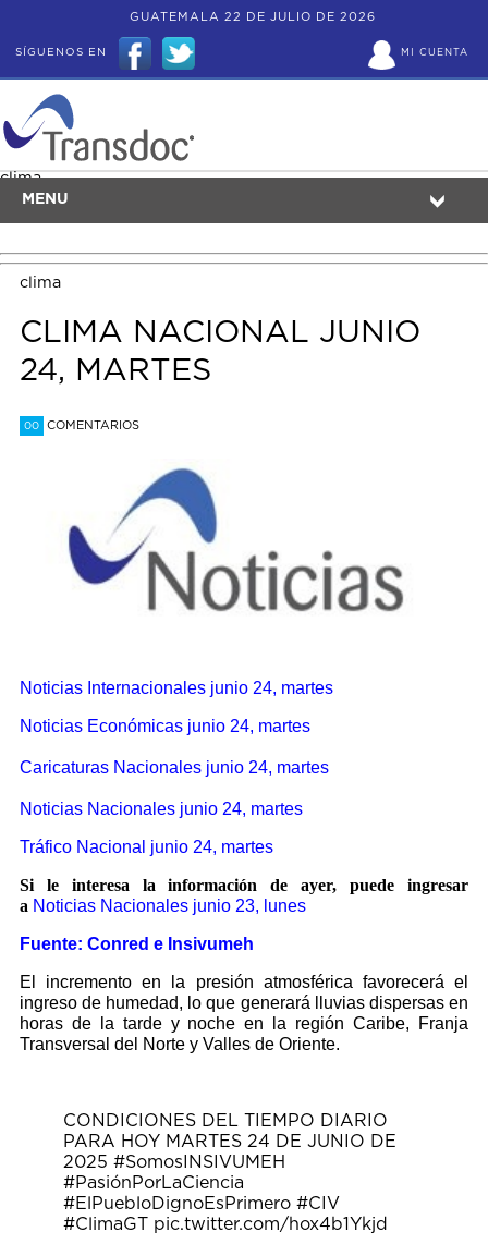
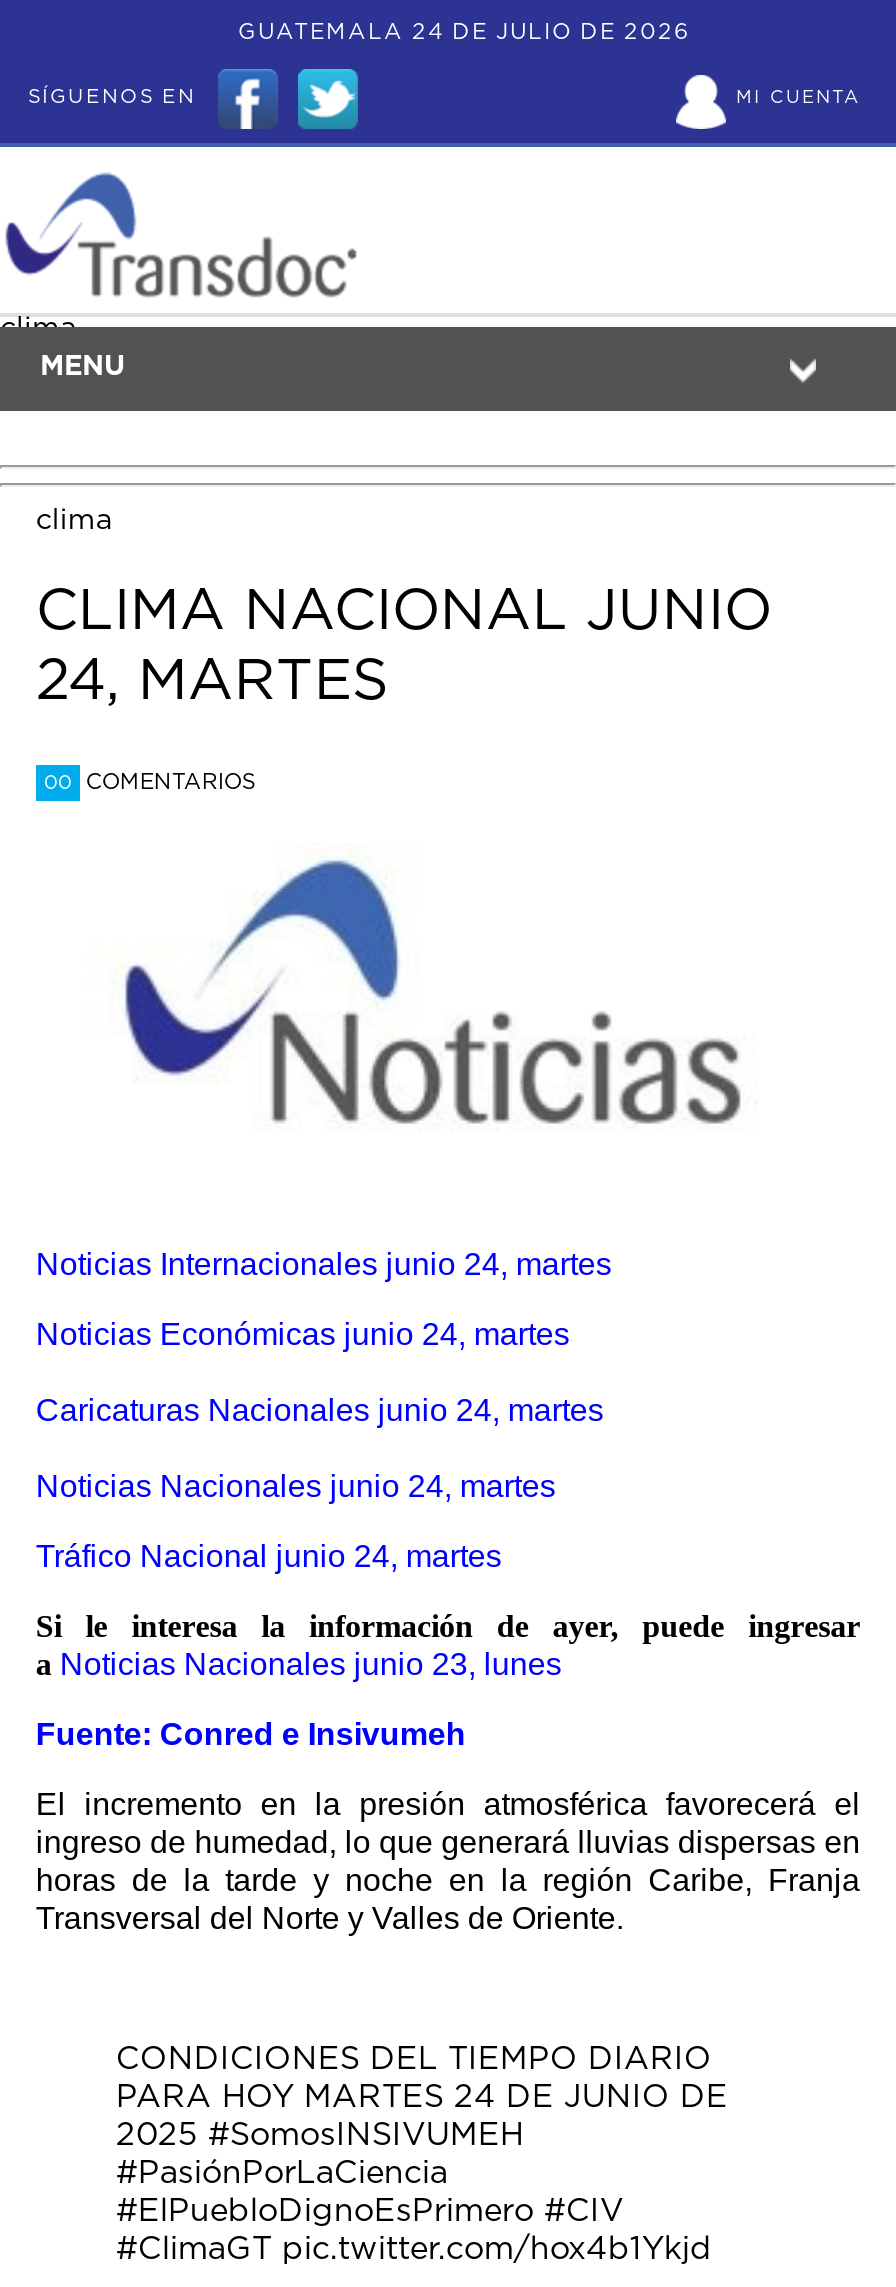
[130,11,376,23] GUATEMALA 22 DE JULIO DE 2026 -> [238,21,690,43] GUATEMALA 24 DE JULIO DE 2026

